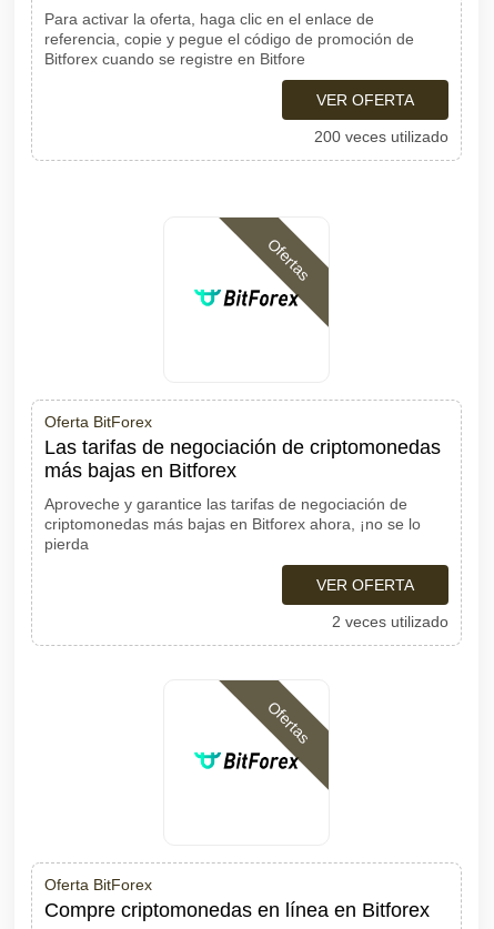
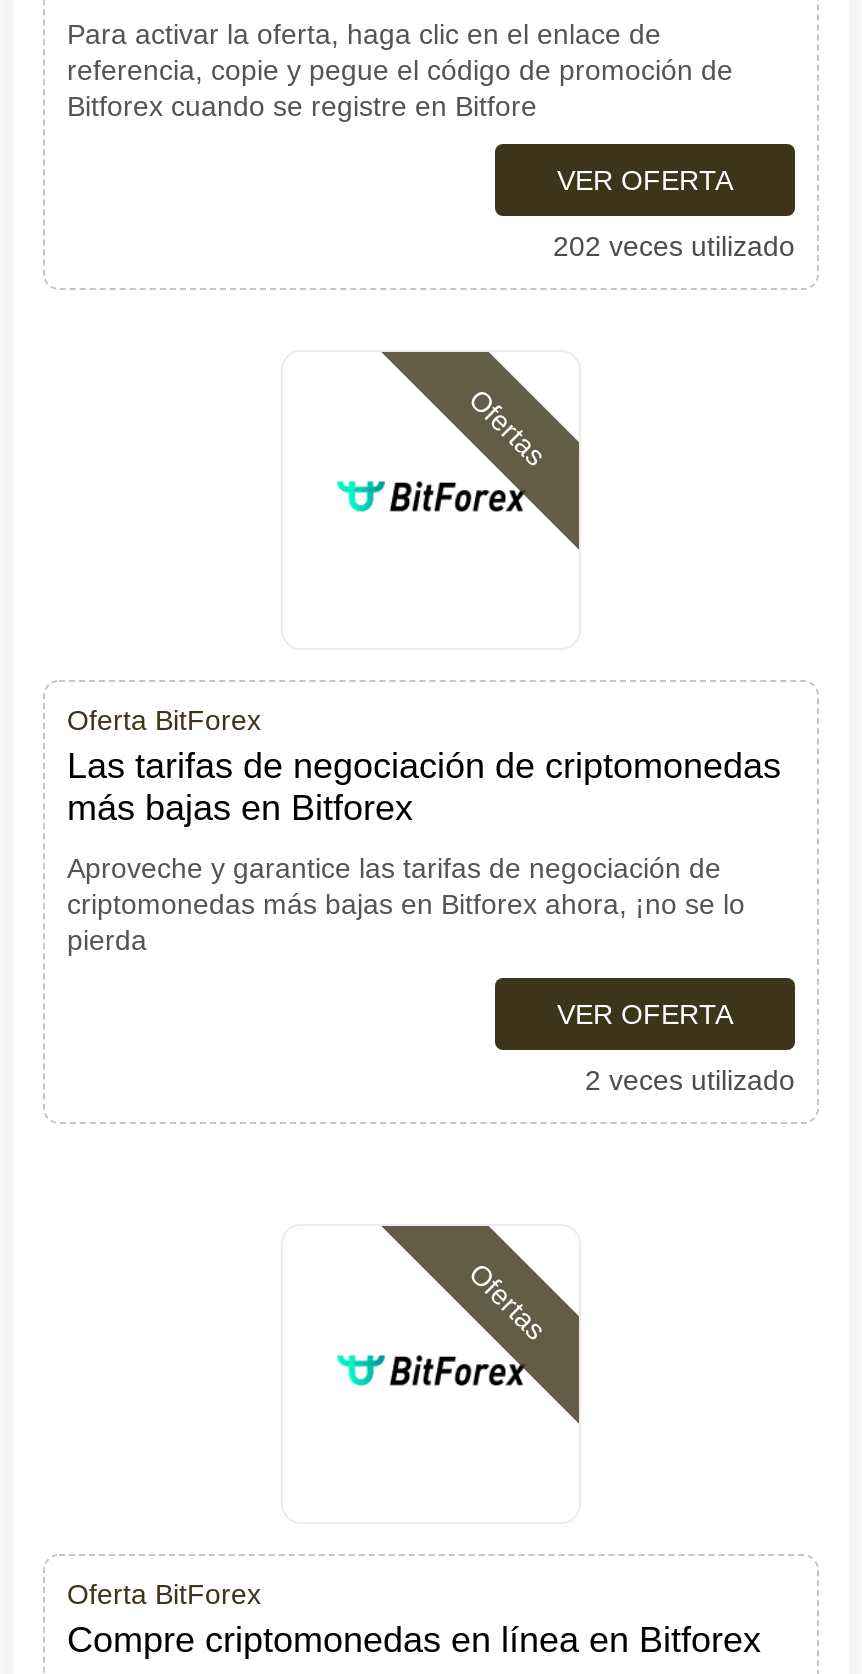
[314,128,448,145] 200 veces utilizado -> [553,230,795,262] 202 veces utilizado
moved [44,413,448,630] -> [67,704,795,1096]: Oferta BitForex | Las tarifas de negociación de criptomonedas | más bajas en Bitforex | Aproveche y garantice las tarifas de negociación de | criptomonedas más bajas en Bitforex ahora, ¡no se lo | pierda | VER OFERTA | 2 veces utilizado

